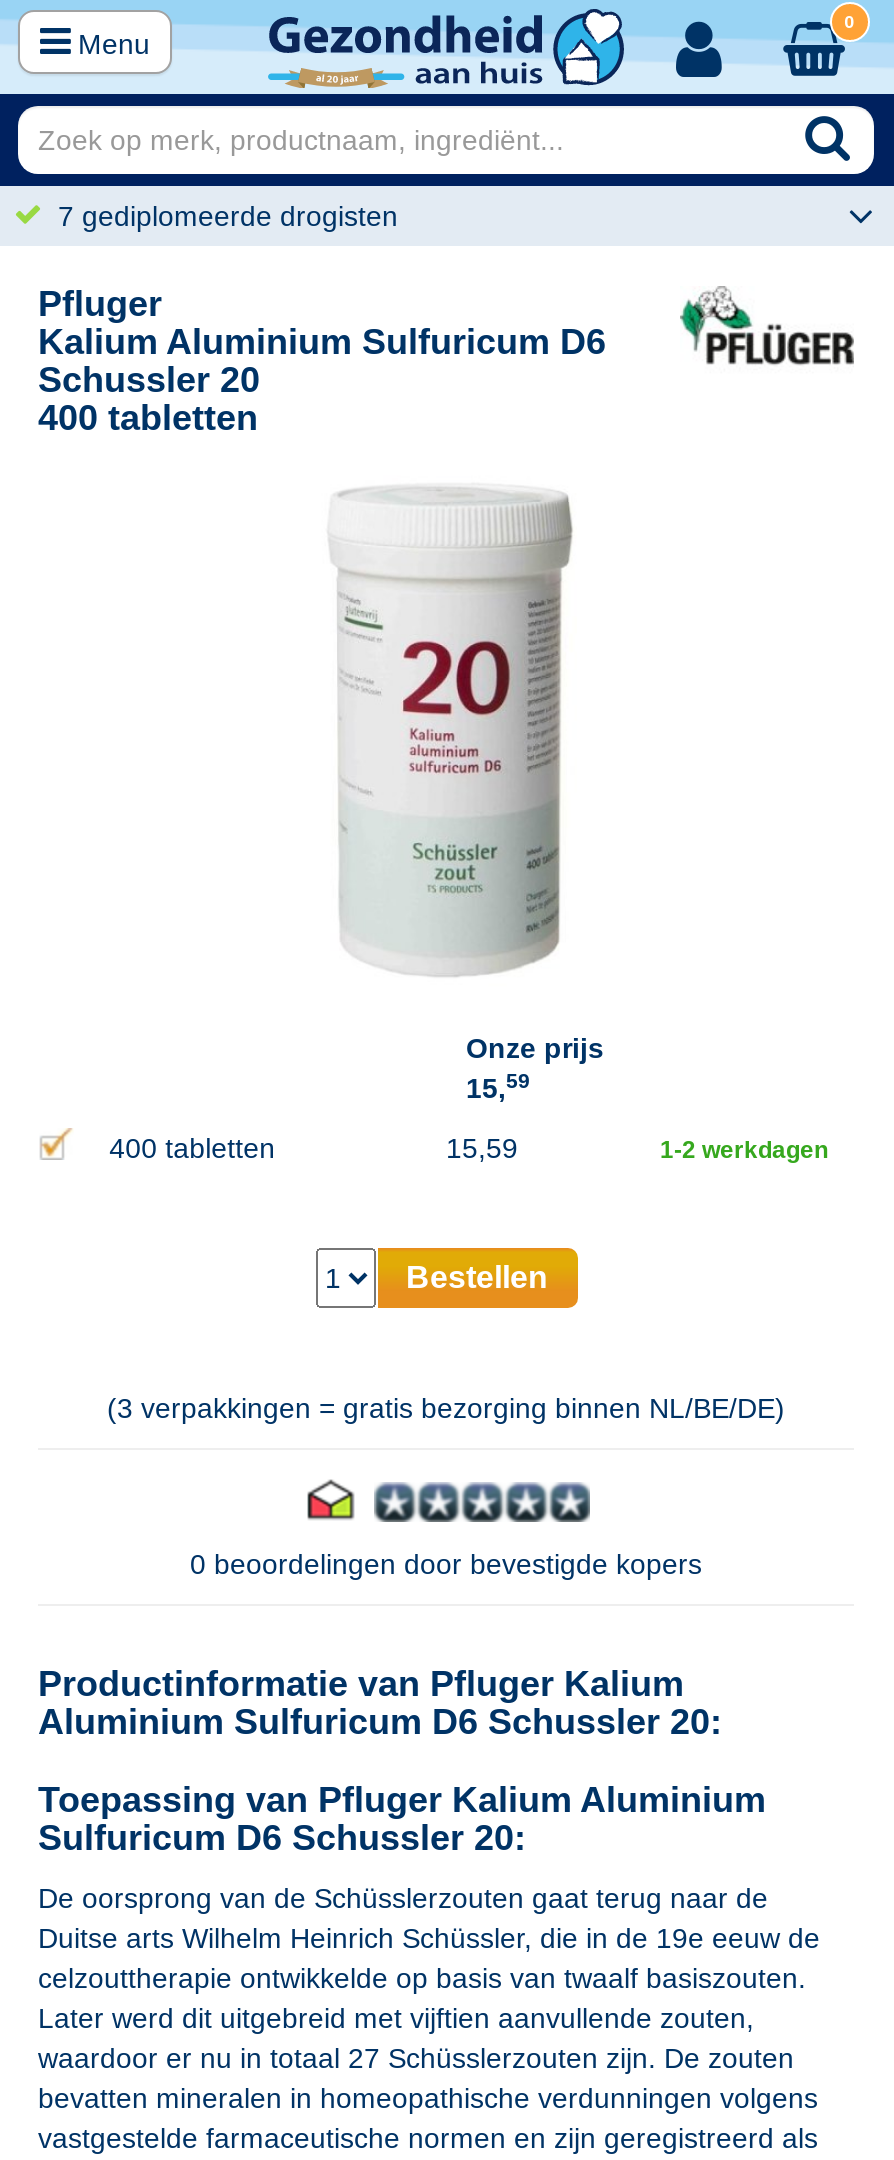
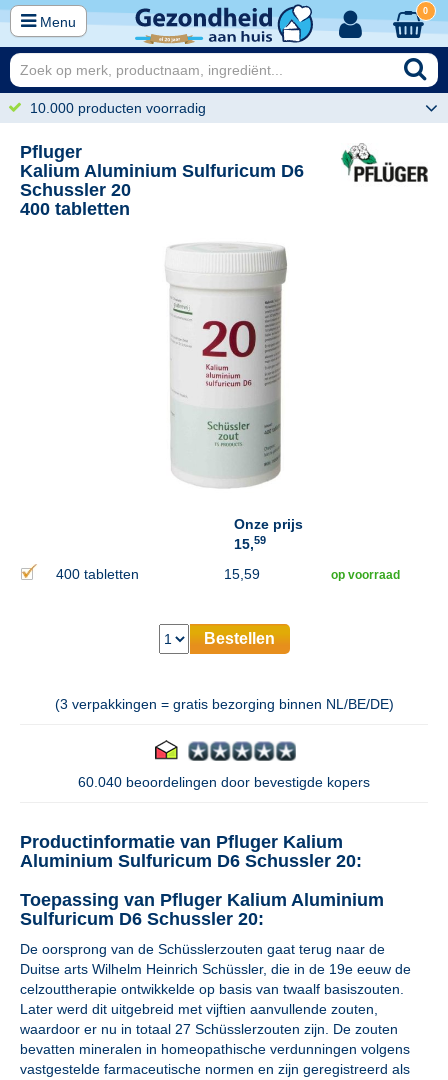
[58,200,398,232] 7 gediplomeerde drogisten -> [30,100,206,116] 10.000 producten voorradig
[660,1136,828,1164] 1-2 werkdagen -> [331,568,400,582] op voorraad
[190,1548,702,1580] 0 beoordelingen door bevestigde kopers -> [78,774,370,790] 60.040 beoordelingen door bevestigde kopers

